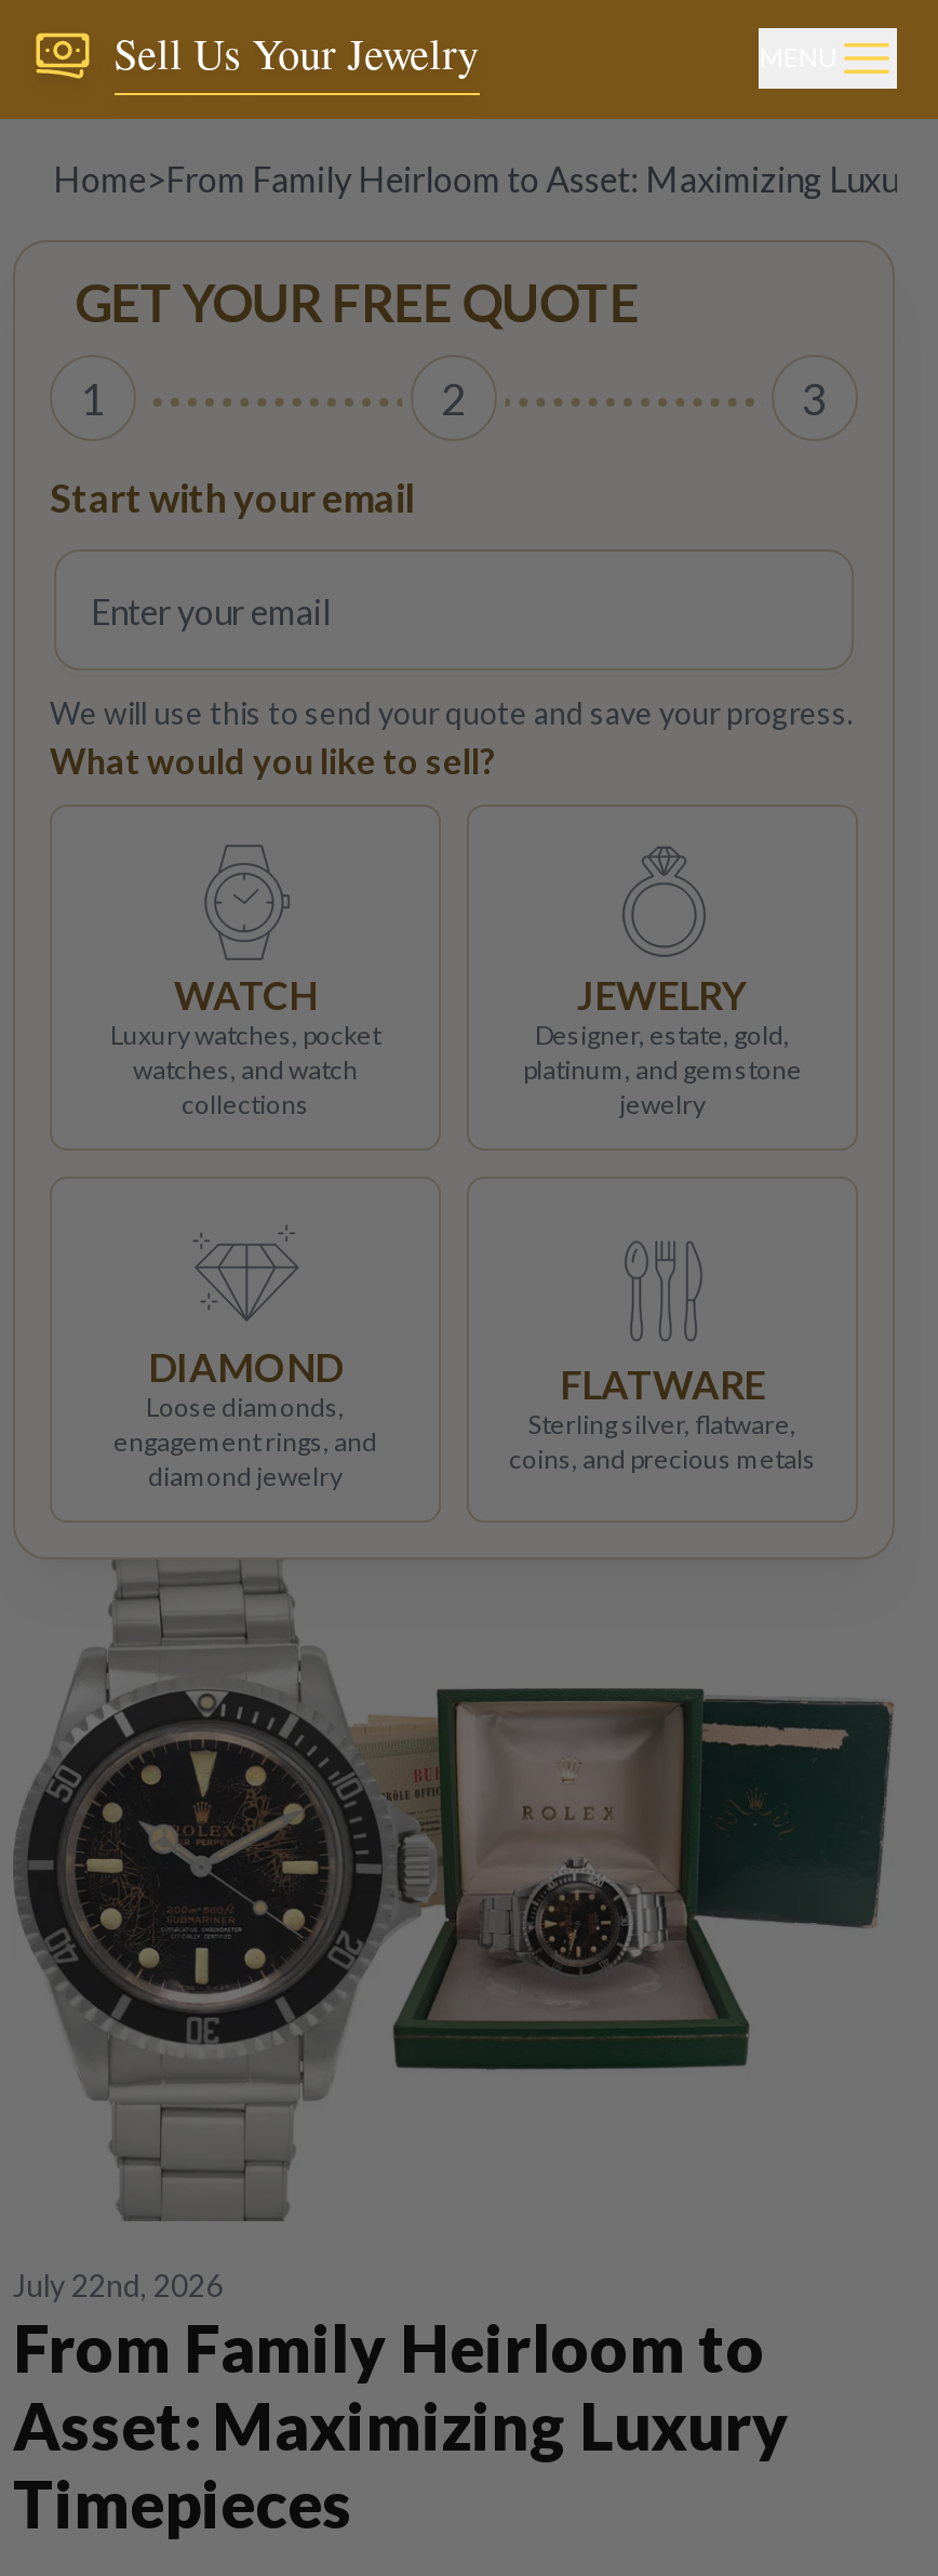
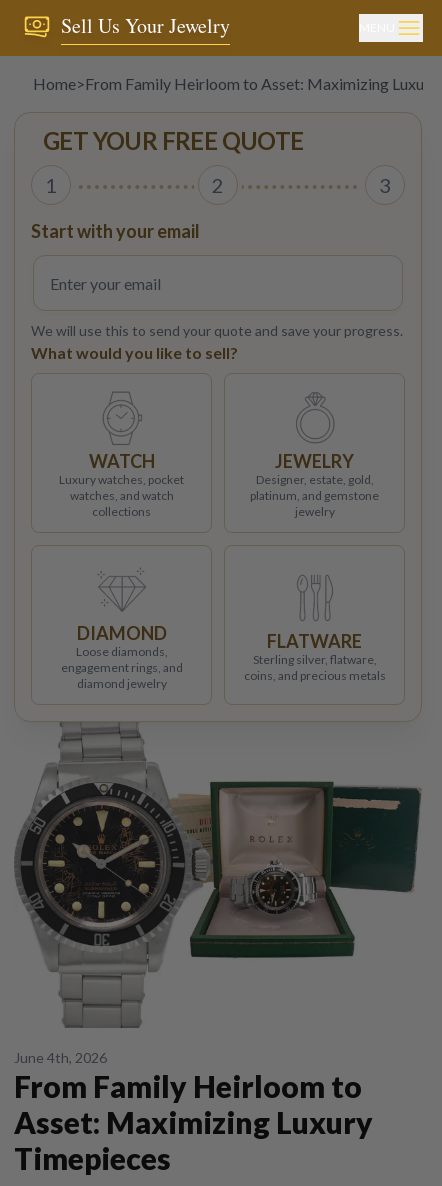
[13,2267,223,2303] July 22nd, 2026 -> [14,1049,107,1066] June 4th, 2026

